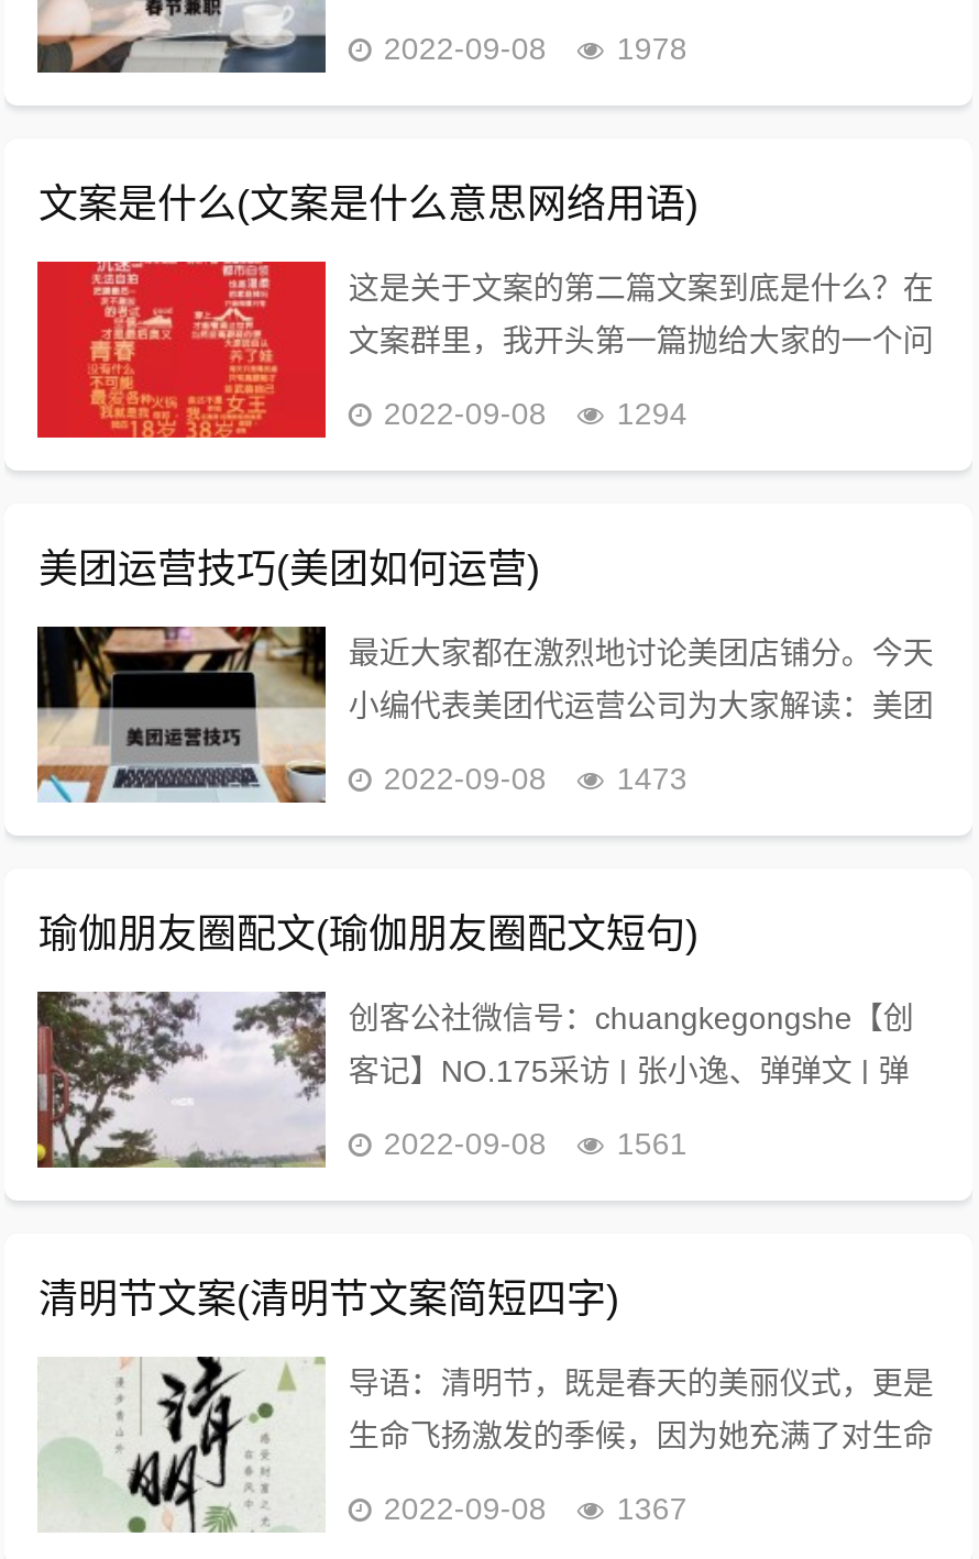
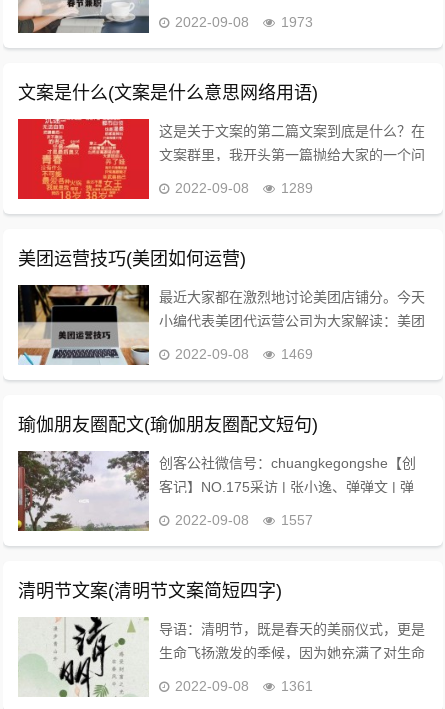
[384,31,687,66] 2022-09-08 1978 -> [175,14,313,30] 2022-09-08 1973
[384,396,687,431] 2022-09-08 1294 -> [175,180,313,196] 2022-09-08 1289
[384,761,687,796] 2022-09-08 1473 -> [175,346,313,362] 2022-09-08 1469
[384,1126,687,1161] 2022-09-08 1561 -> [175,512,313,528] 2022-09-08 1557
[384,1491,687,1526] 2022-09-08 1367 -> [175,678,313,694] 2022-09-08 1361

